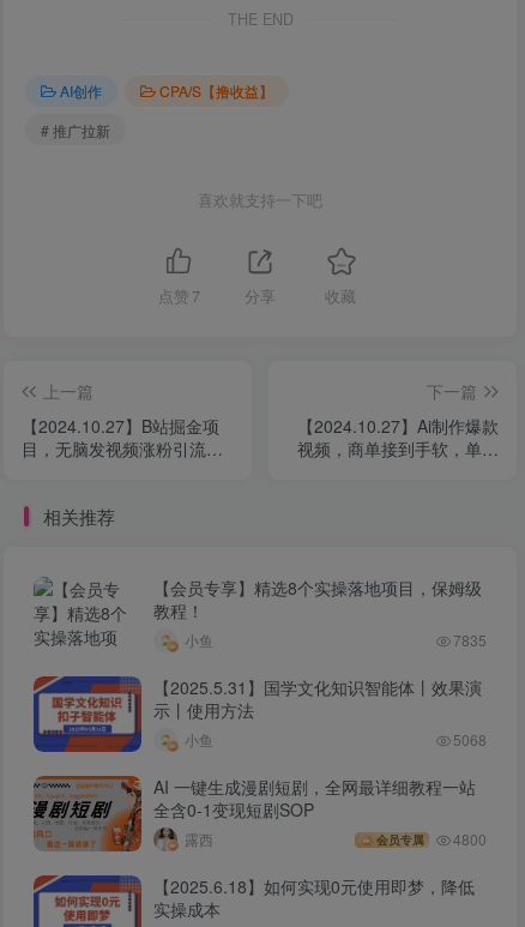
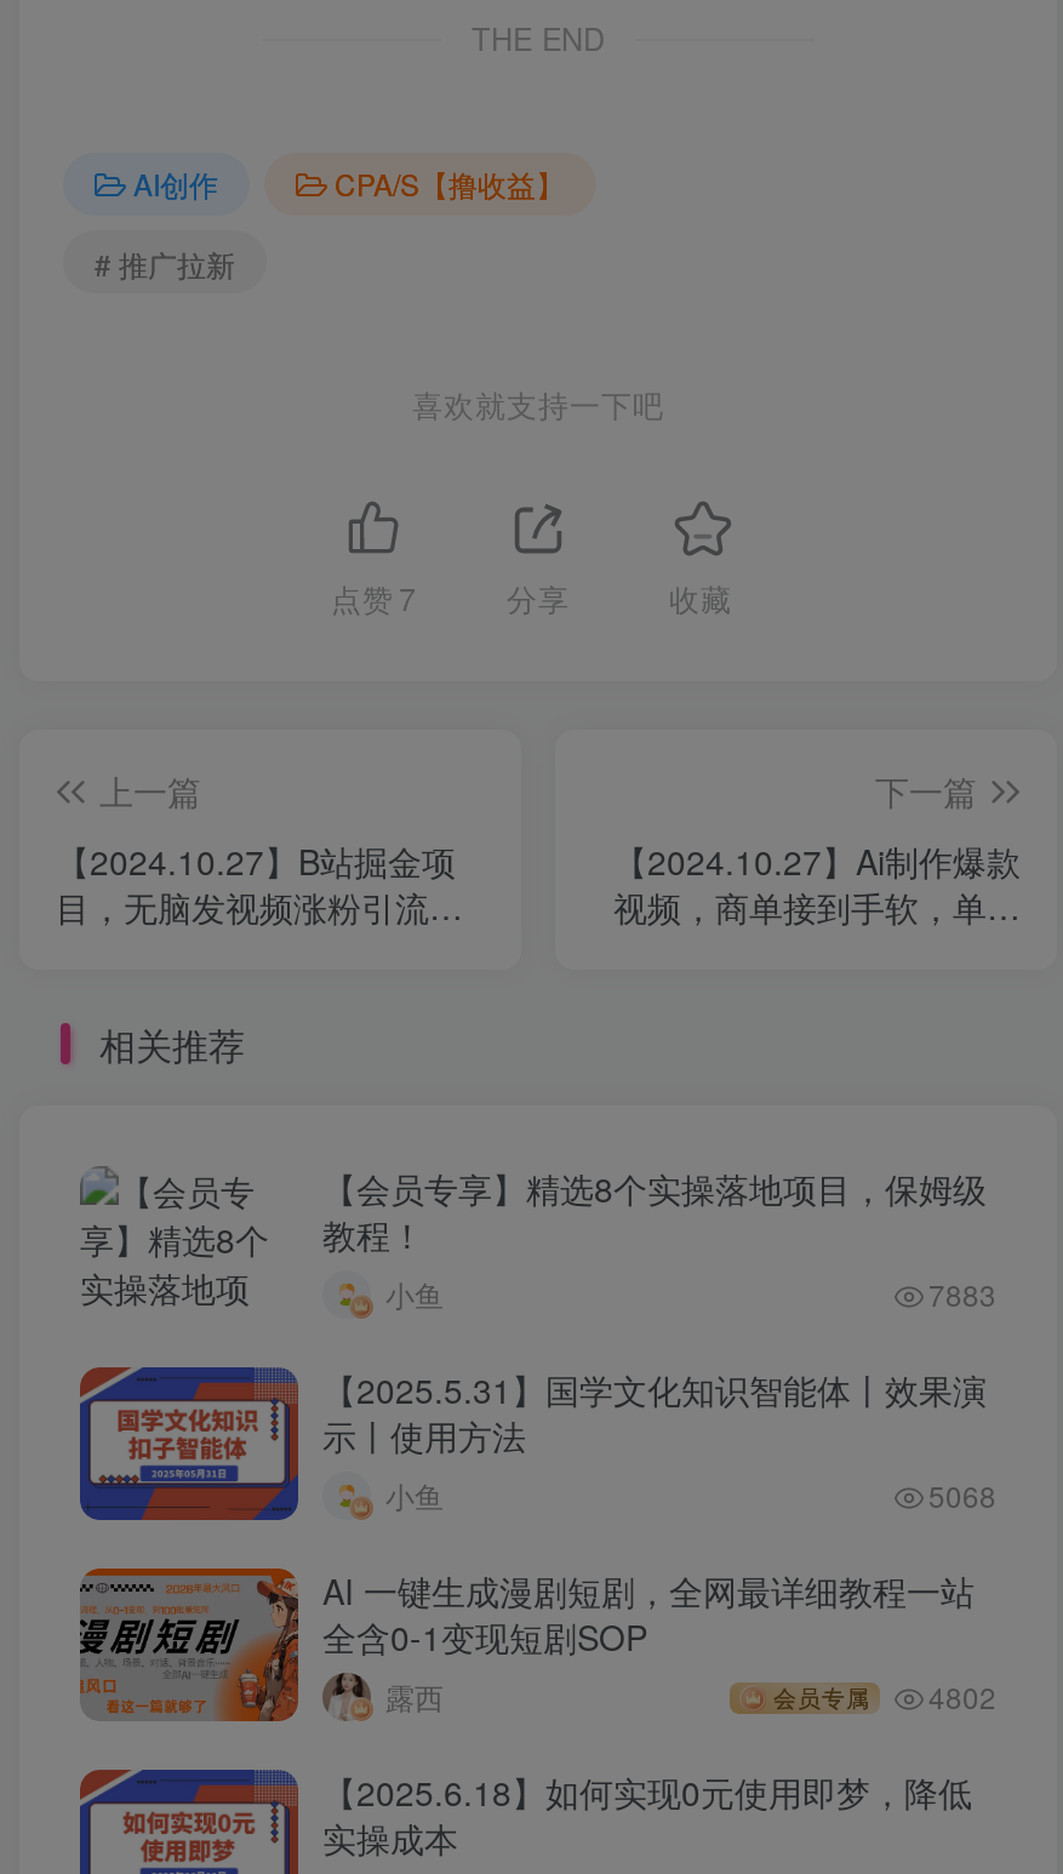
[453,630,487,650] 7835 -> [928,1273,996,1314] 7883
[376,829,487,849] 会员专属 4800 -> [773,1676,996,1717] 会员专属 4802

